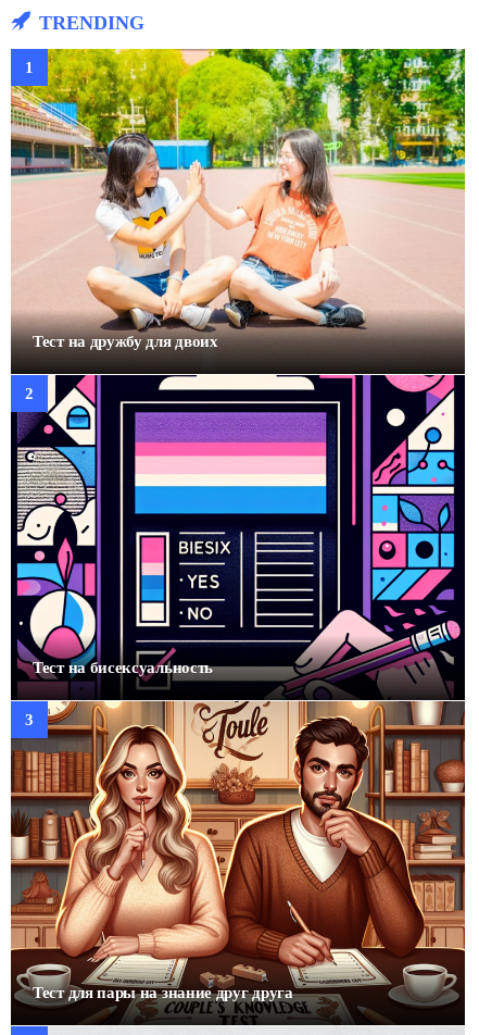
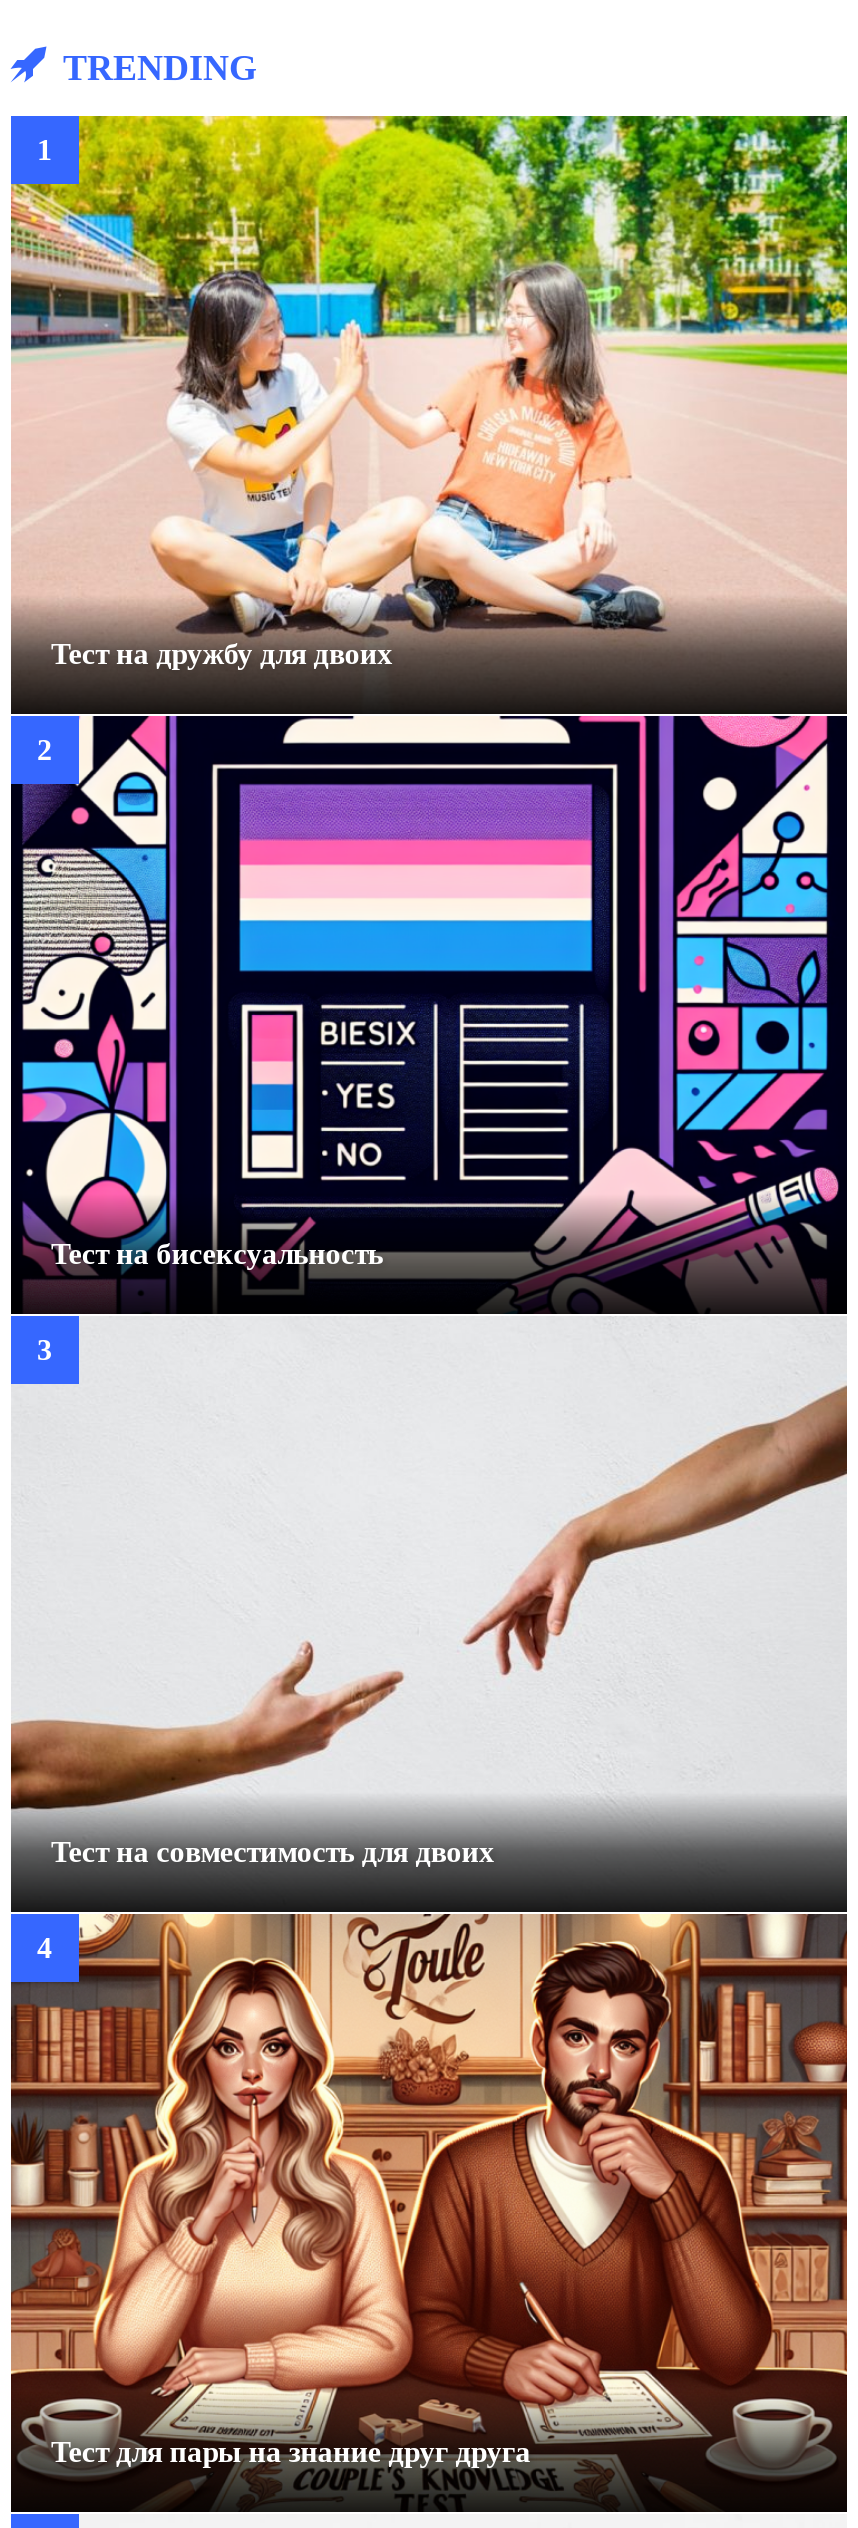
none -> [9,1314,847,1904] [image] | Тест на совместимость для двоих

